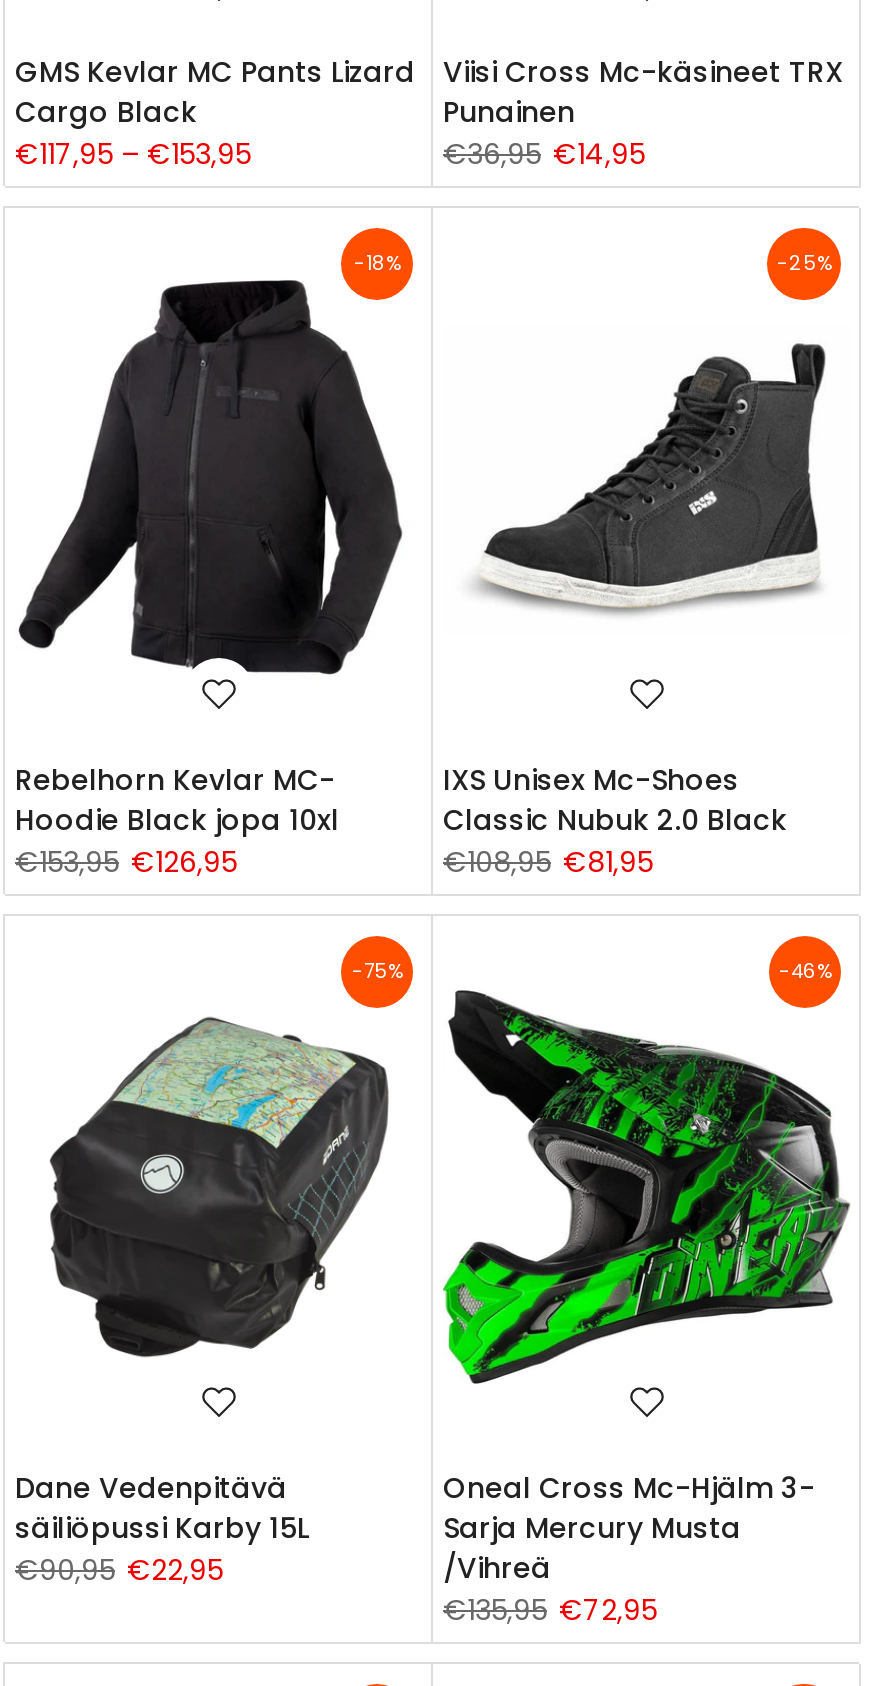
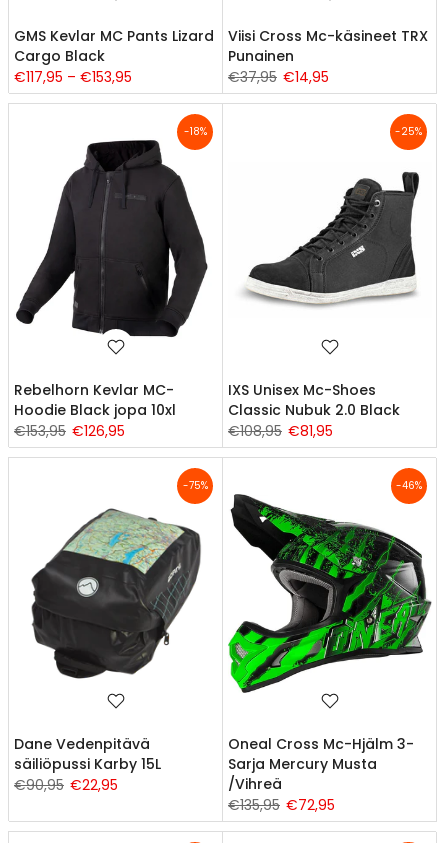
[443,135,645,175] €36,95 €14,95 -> [228,67,329,87] €37,95 €14,95

